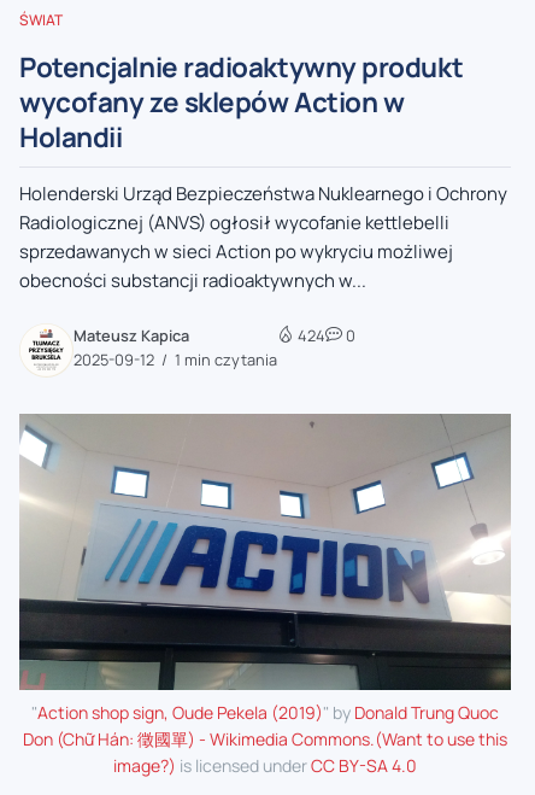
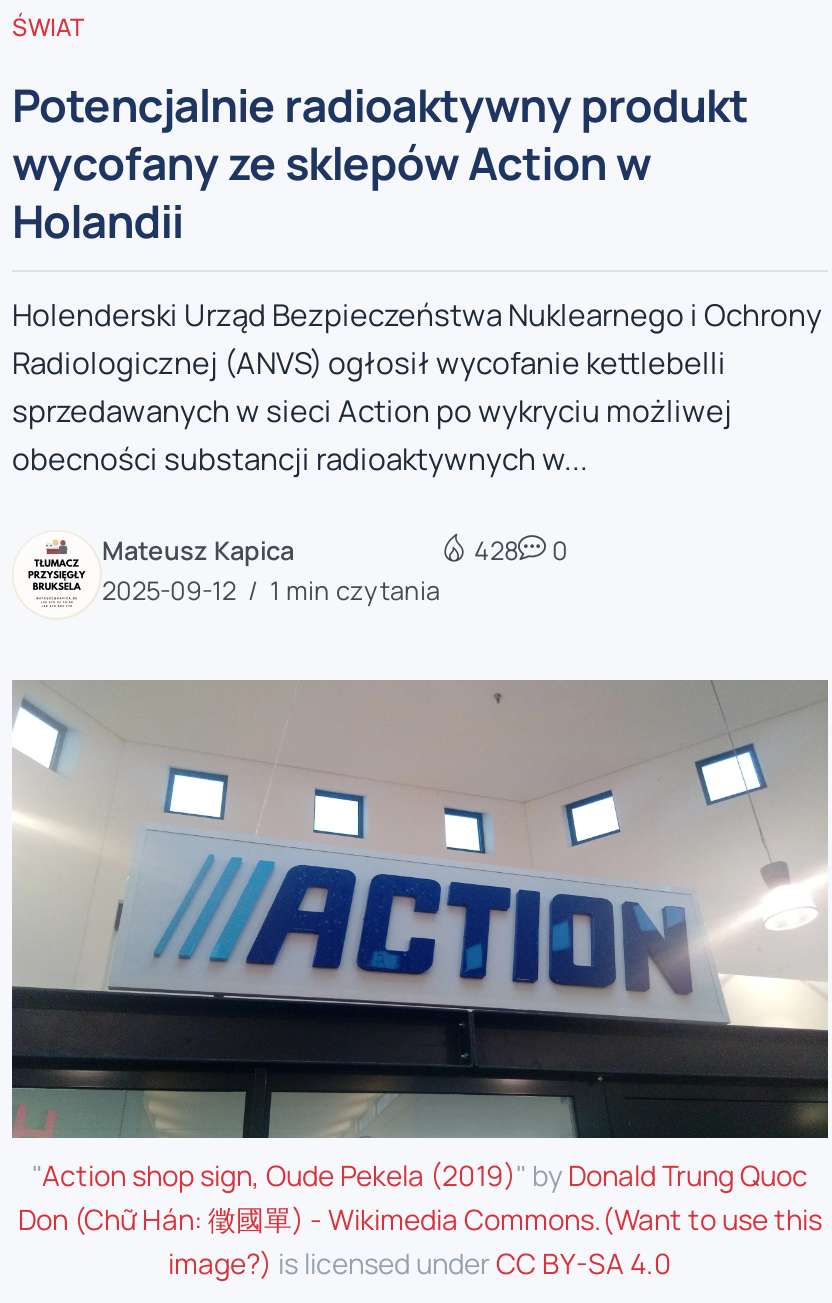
[298,324,355,346] 424 0 -> [474,532,568,568] 428 0

